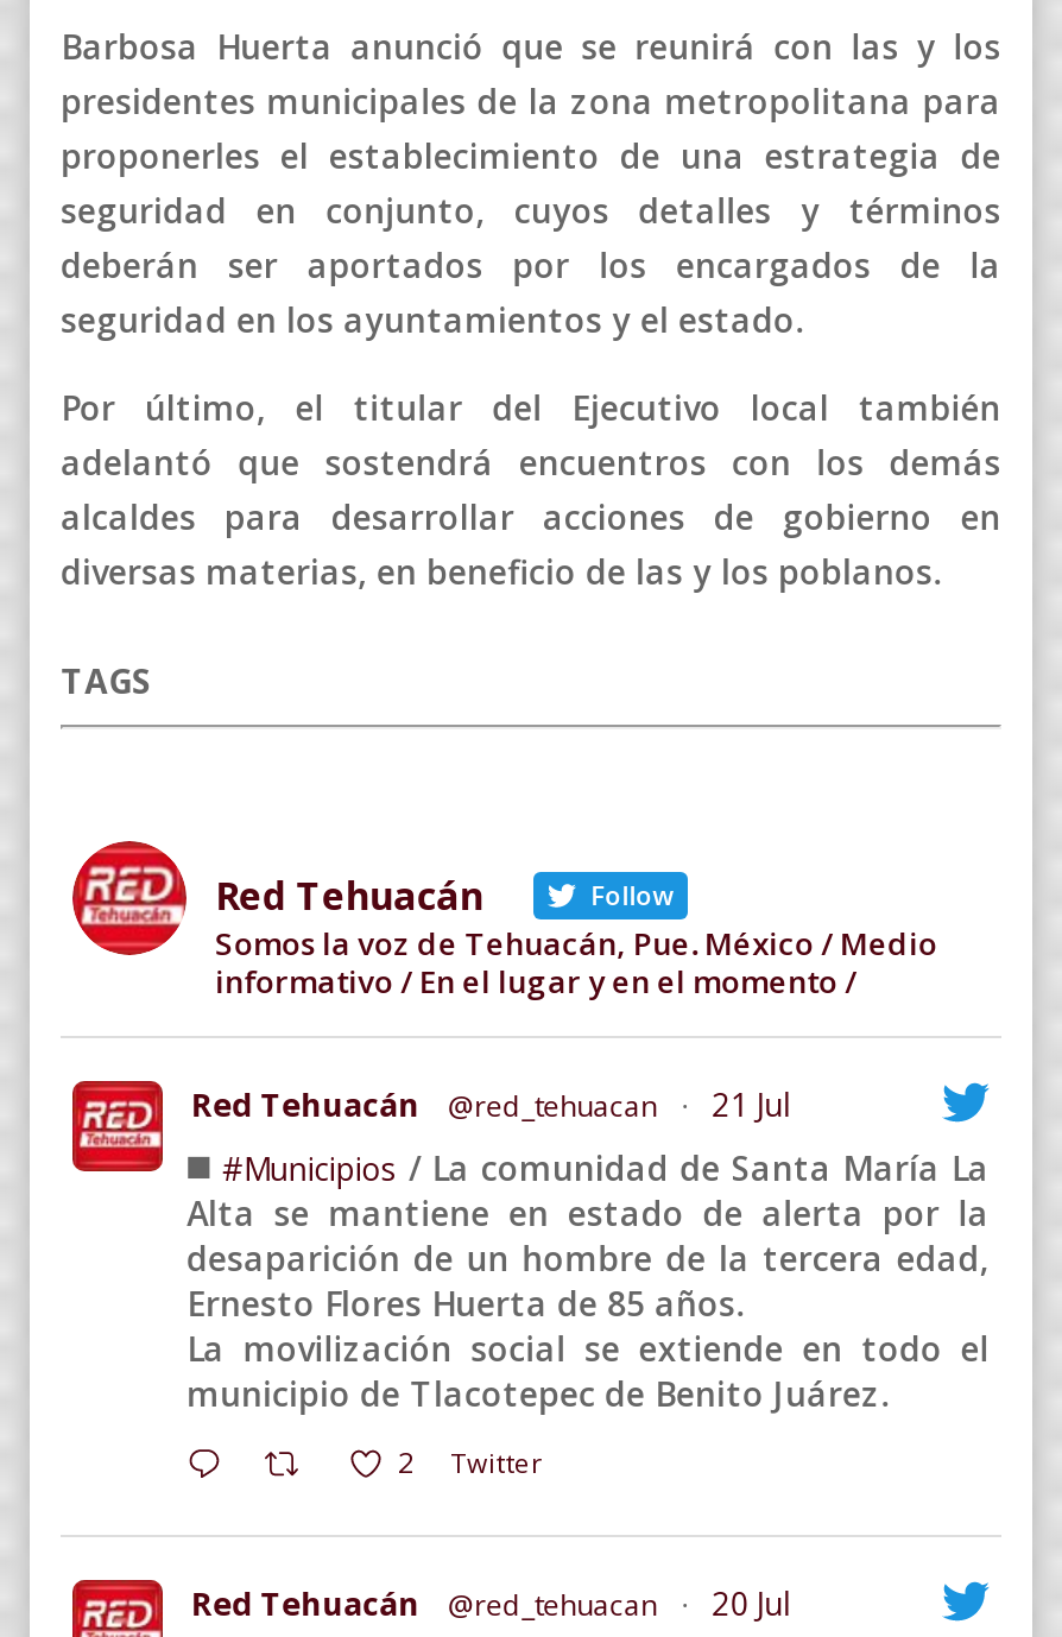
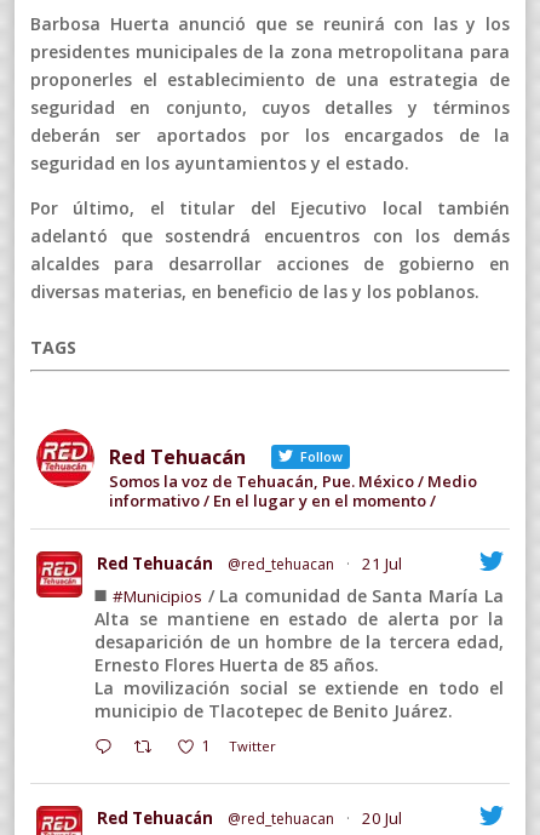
[398,1442,543,1482] 2 Twitter -> [202,736,276,756] 1 Twitter

